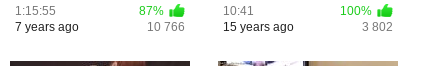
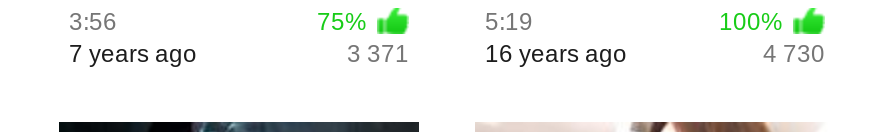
[15,4,164,18] 1:15:55 | 87% -> [69,9,367,37] 3:56 | 75%
[223,4,254,18] 10:41 -> [485,9,533,37] 5:19
[147,20,185,34] 10 766 -> [347,41,409,69] 3 371
[223,20,393,34] 15 years ago | 3 802 -> [485,41,825,69] 16 years ago | 4 730

